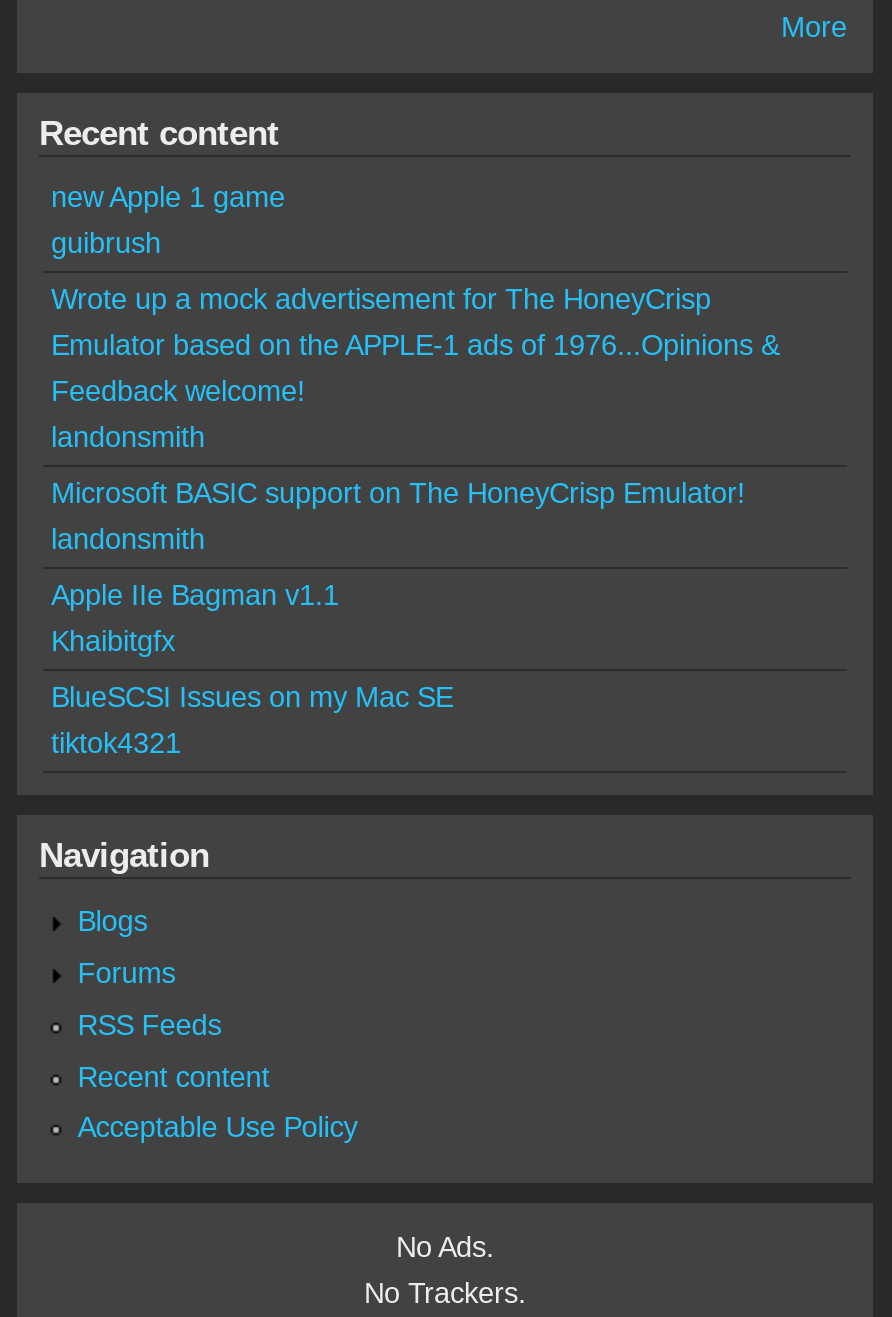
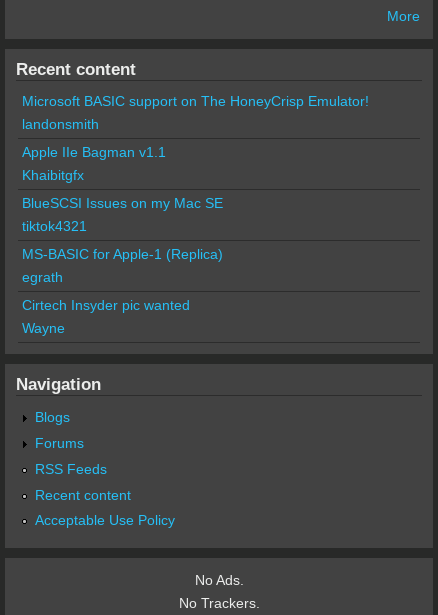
[51,181,779,453] new Apple 1 game | guibrush | Wrote up a mock advertisement for The HoneyCrisp | Emulator based on the APPLE-1 ads of 1976...Opinions & | Feedback welcome! | landonsmith -> none
moved [51,477,745,759] -> [22,93,369,234]: Microsoft BASIC support on The HoneyCrisp Emulator! | landonsmith | Apple IIe Bagman v1.1 | Khaibitgfx | BlueSCSI Issues on my Mac SE | tiktok4321
none -> [22,246,223,336] MS-BASIC for Apple-1 (Replica) | egrath | Cirtech Insyder pic wanted | Wayne

